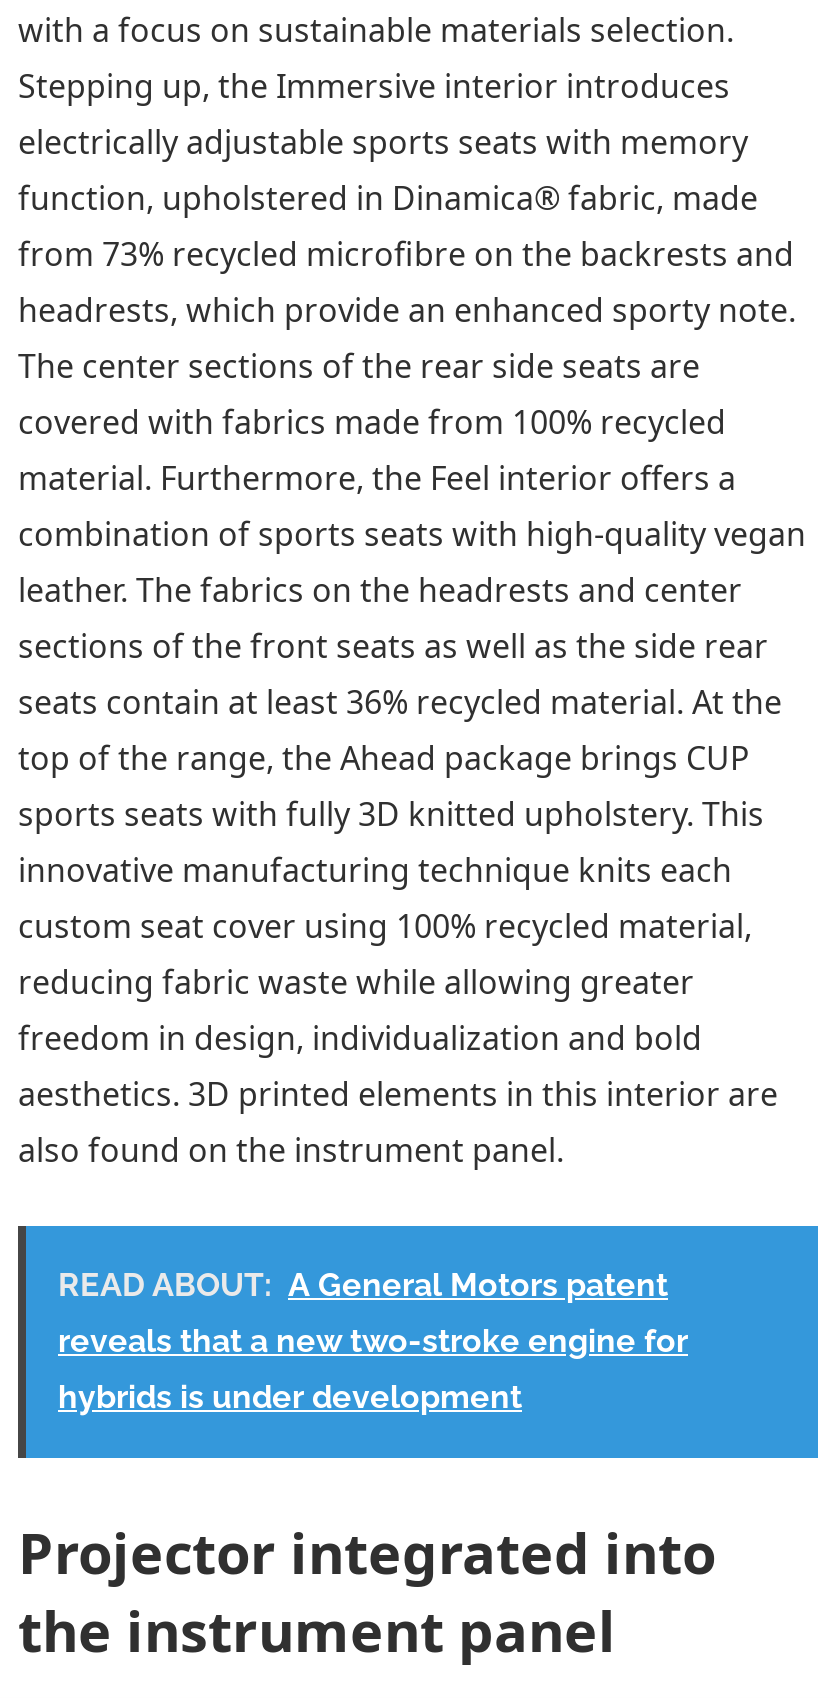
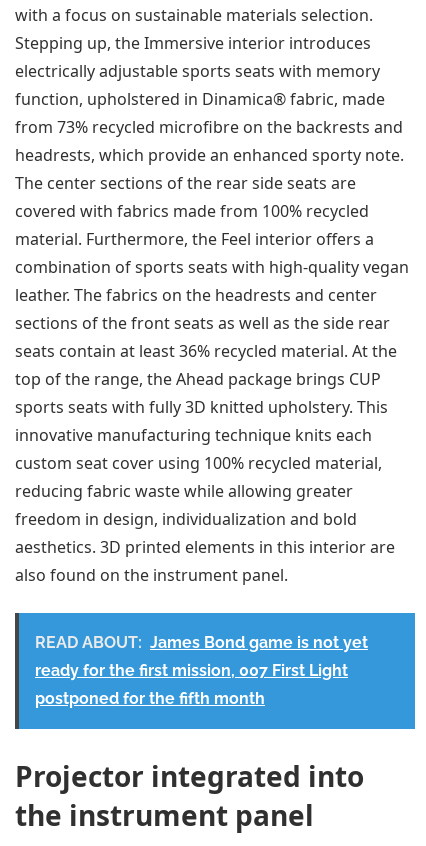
[58,1266,668,1304] READ ABOUT: A General Motors patent -> [35,633,368,652] READ ABOUT: James Bond game is not yet
[58,1322,688,1360] reveals that a new two-stroke engine for -> [35,661,348,680] ready for the first mission, 007 First Light
[58,1378,522,1416] hybrids is under development -> [35,689,265,708] postponed for the fifth month

